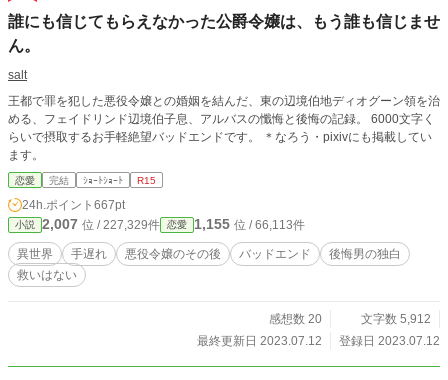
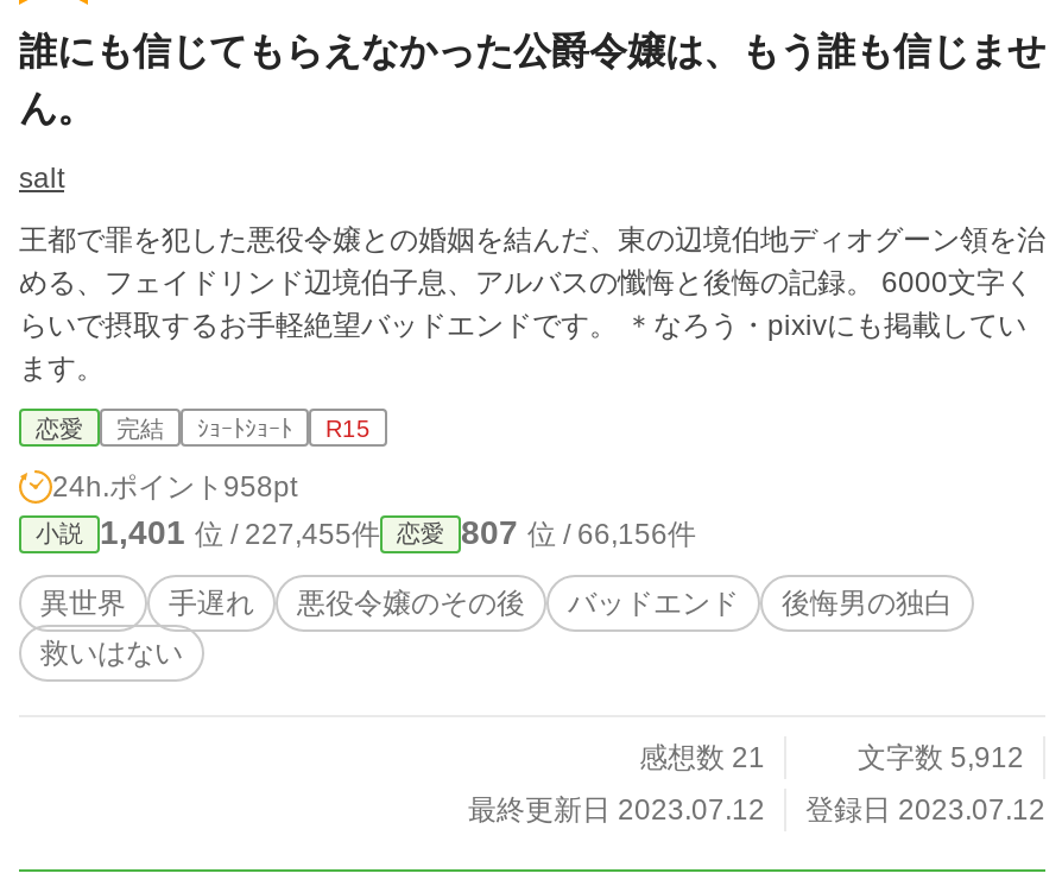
[22,198,125,212] 24h.ポイント667pt -> [52,470,297,504] 24h.ポイント958pt
[42,216,160,232] 2,007位 / 227,329件 -> [100,513,380,551] 1,401位 / 227,455件
[194,216,305,232] 1,155位 / 66,113件 -> [461,513,696,551] 807位 / 66,156件
[269,312,322,326] 感想数 20 -> [639,741,765,774] 感想数 21

